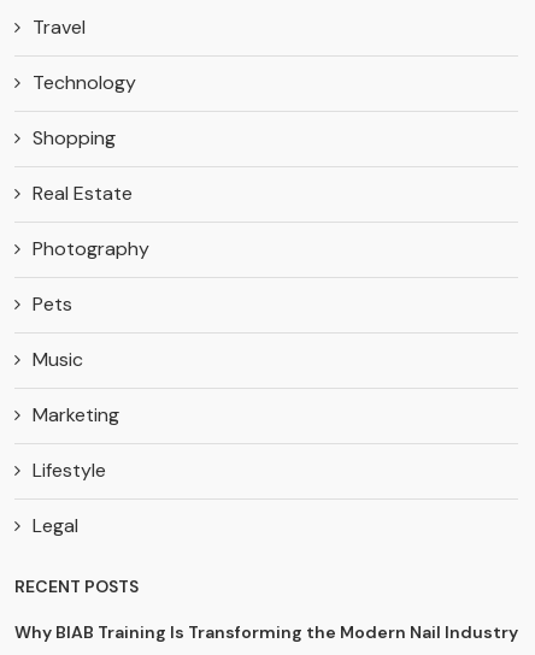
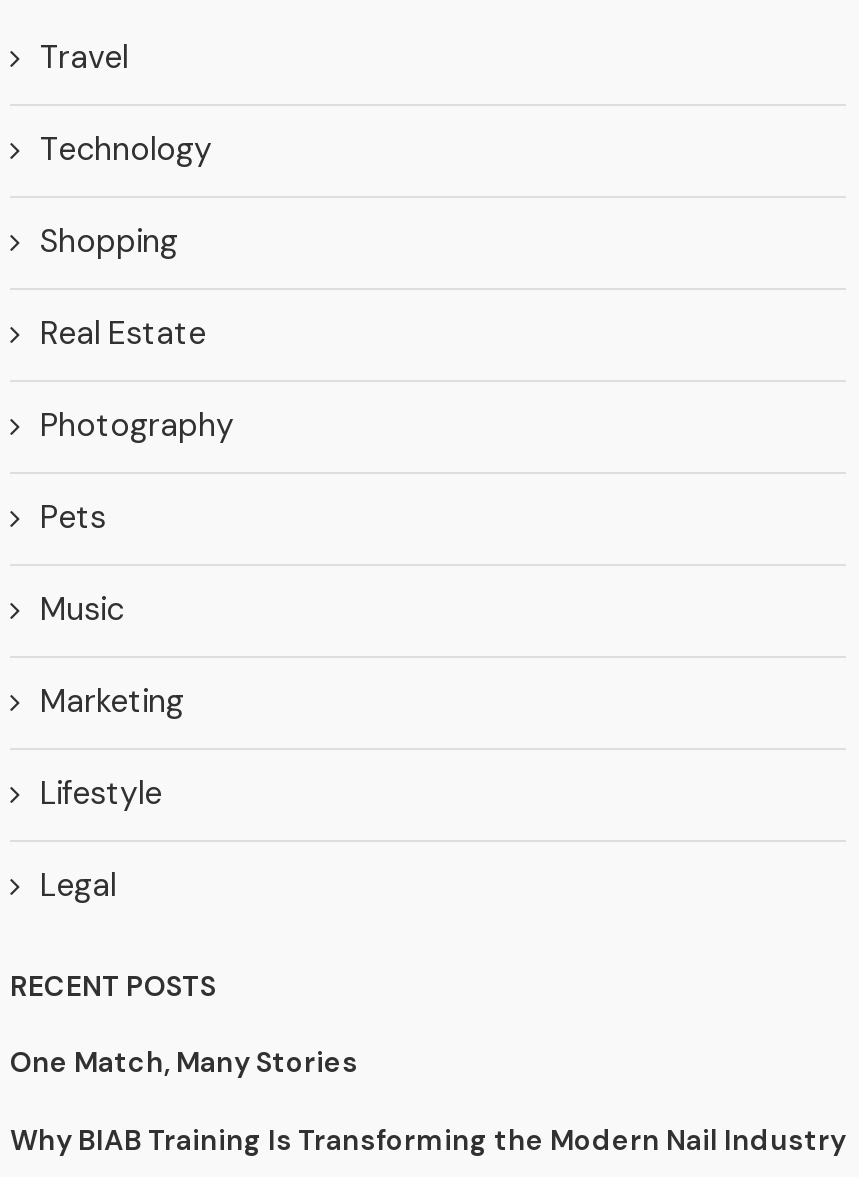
none -> [10,1044,358,1080] One Match, Many Stories

